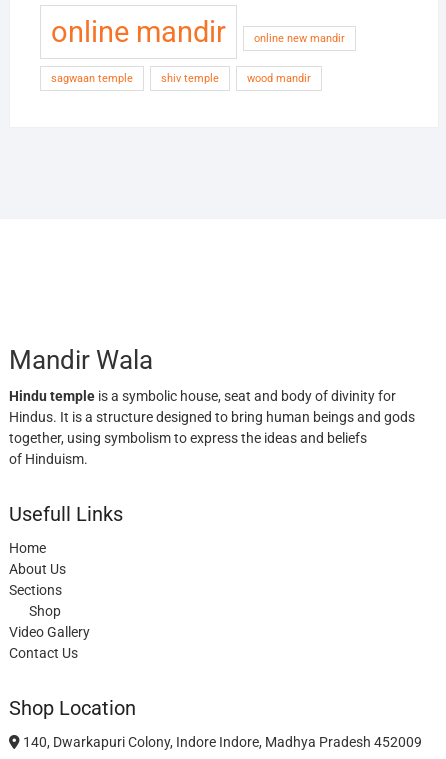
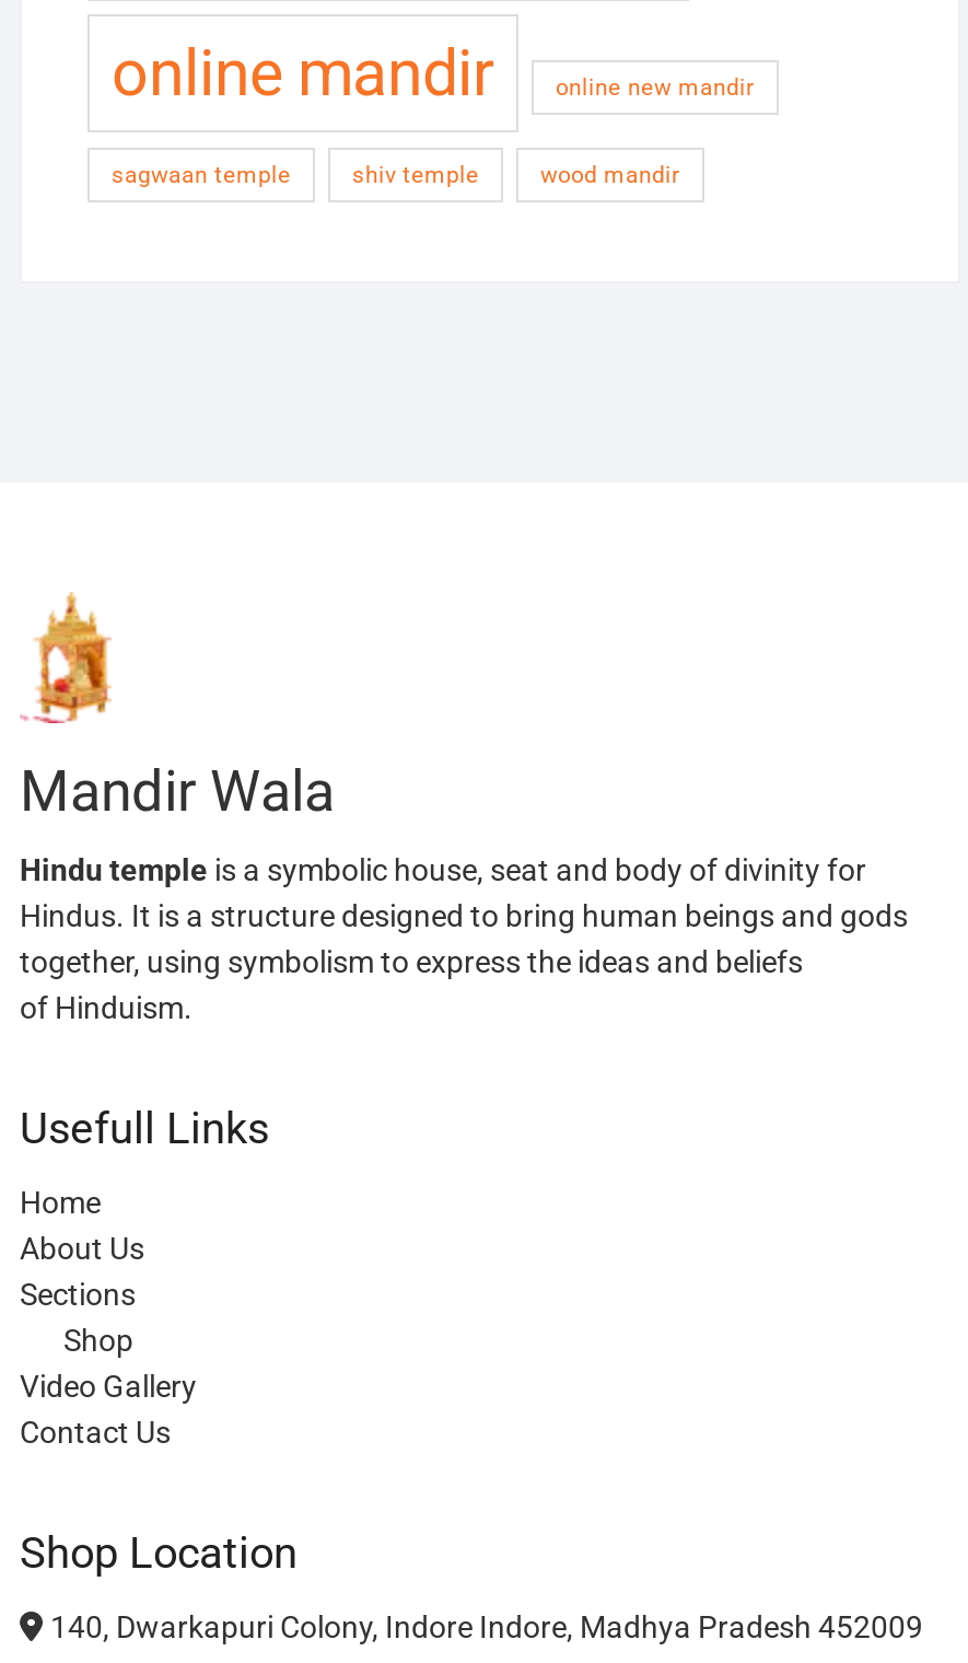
none -> [20,591,112,726] [image]

